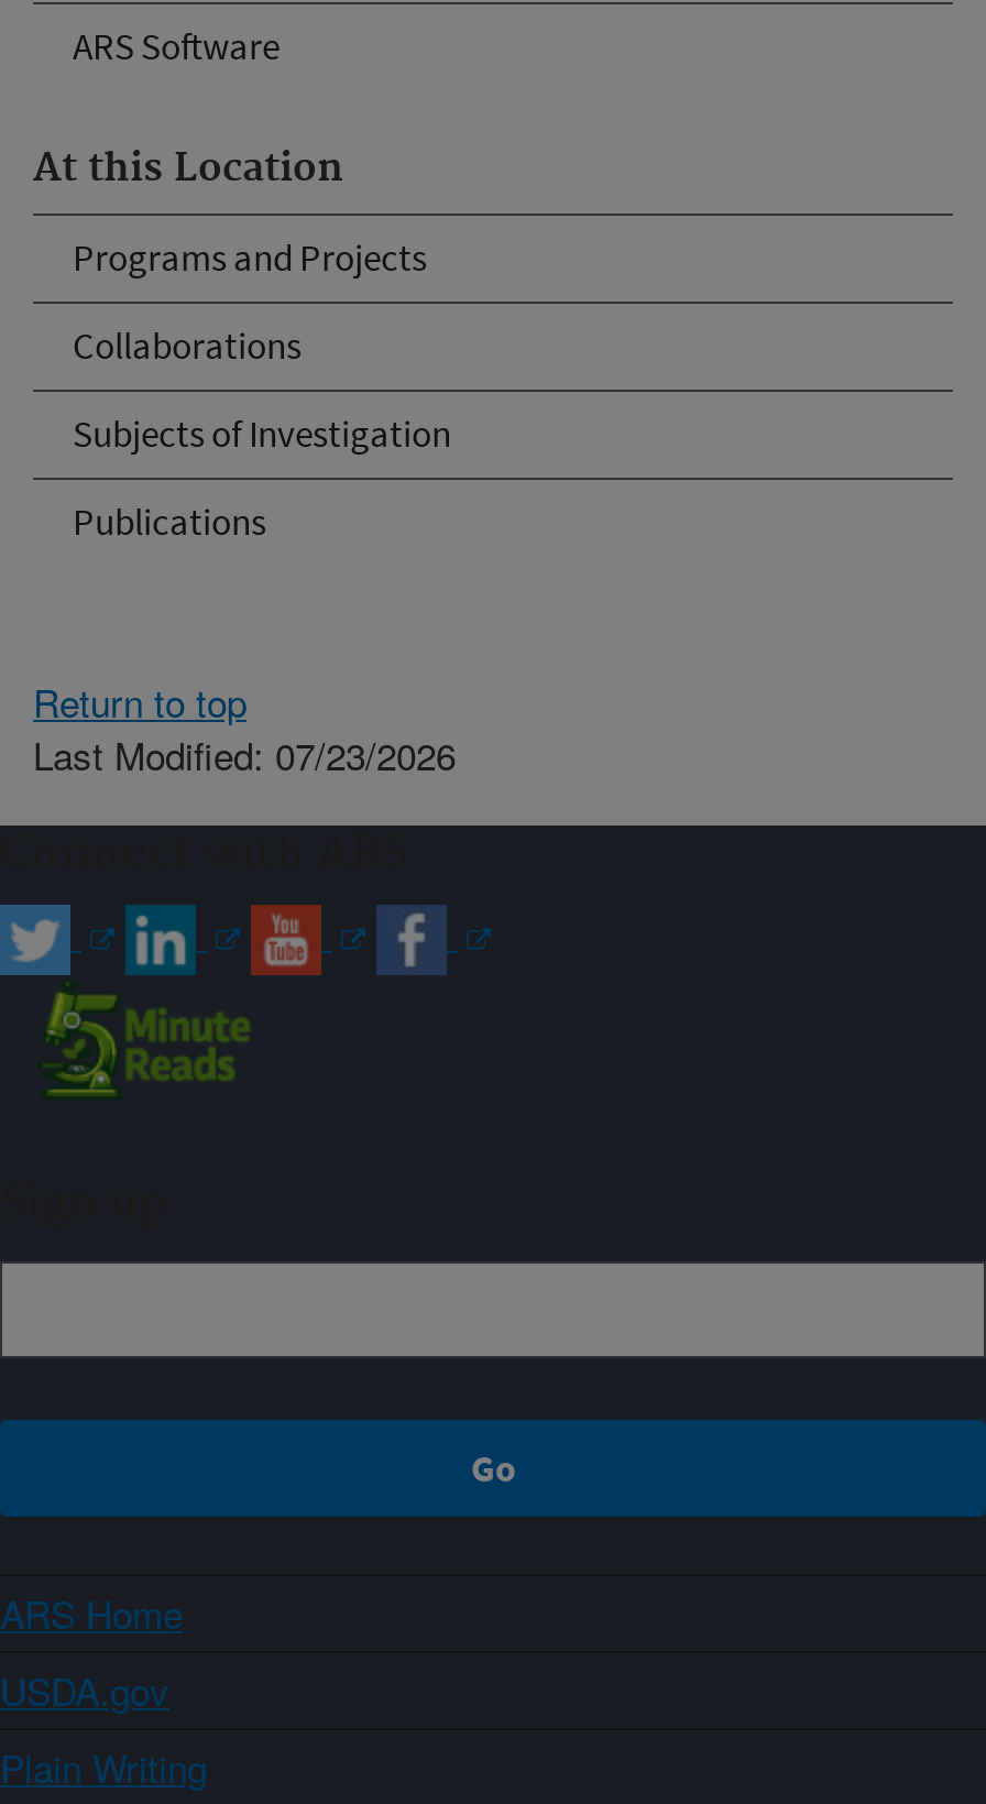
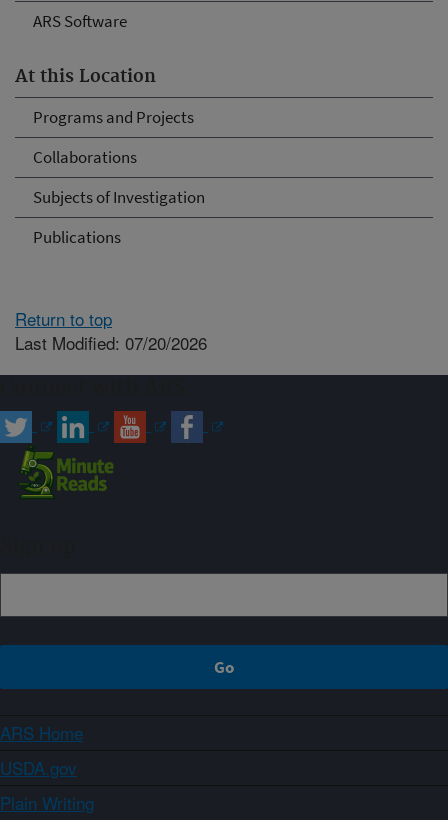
[33,725,456,780] Last Modified: 07/23/2026 -> [15,329,207,354] Last Modified: 07/20/2026

